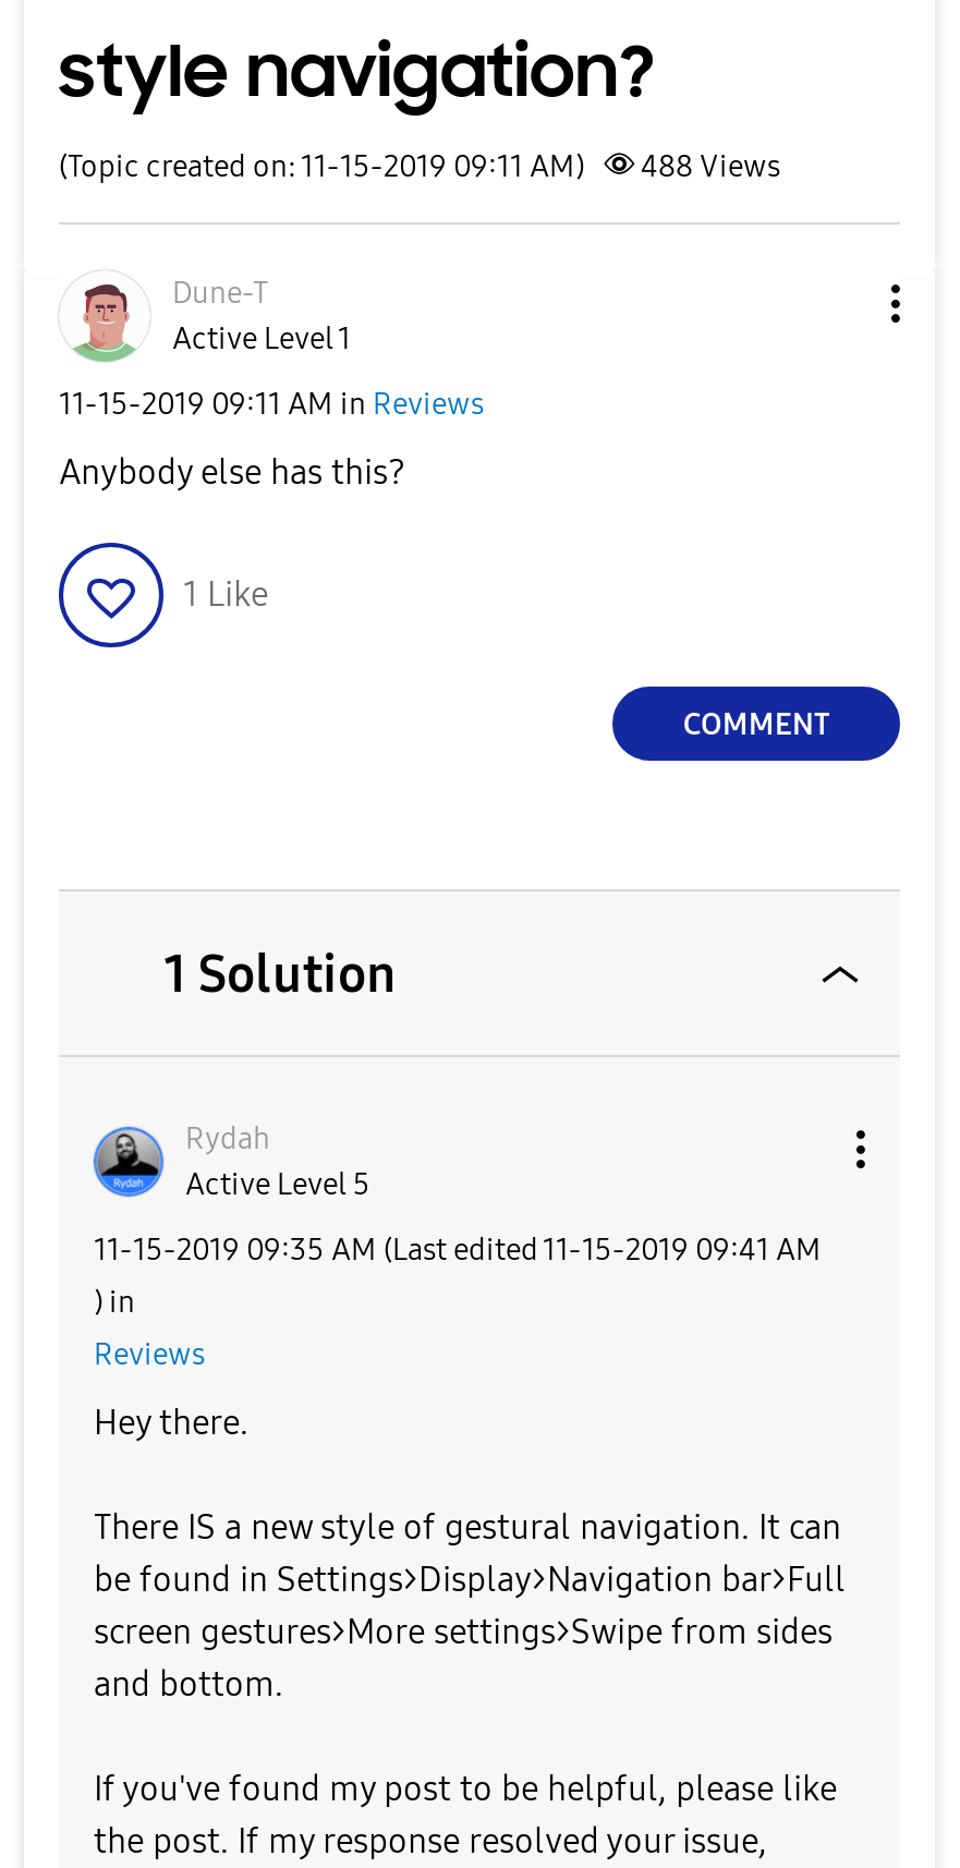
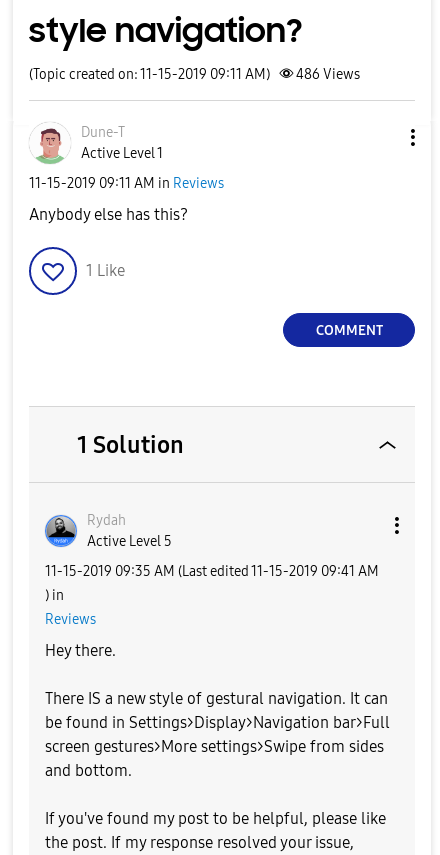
[59,148,780,185] (Topic created on: 11-15-2019 09:11 AM) 488 Views -> [29,66,360,83] (Topic created on: 11-15-2019 09:11 AM) 486 Views

